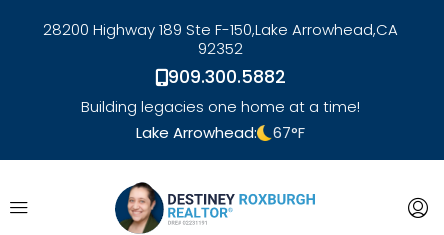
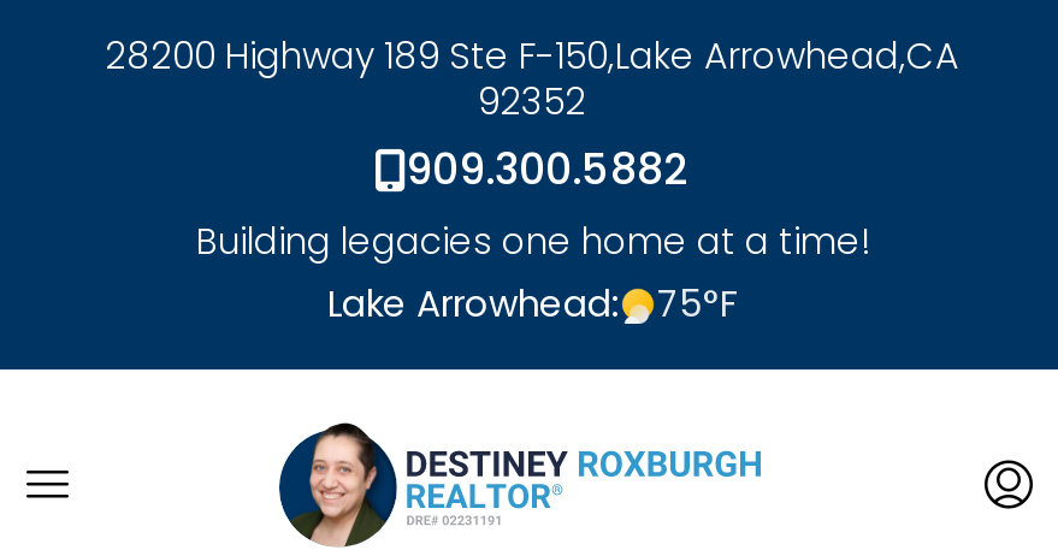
[135,122,304,143] Lake Arrowhead: 67°F -> [327,278,737,329] Lake Arrowhead: 75°F

